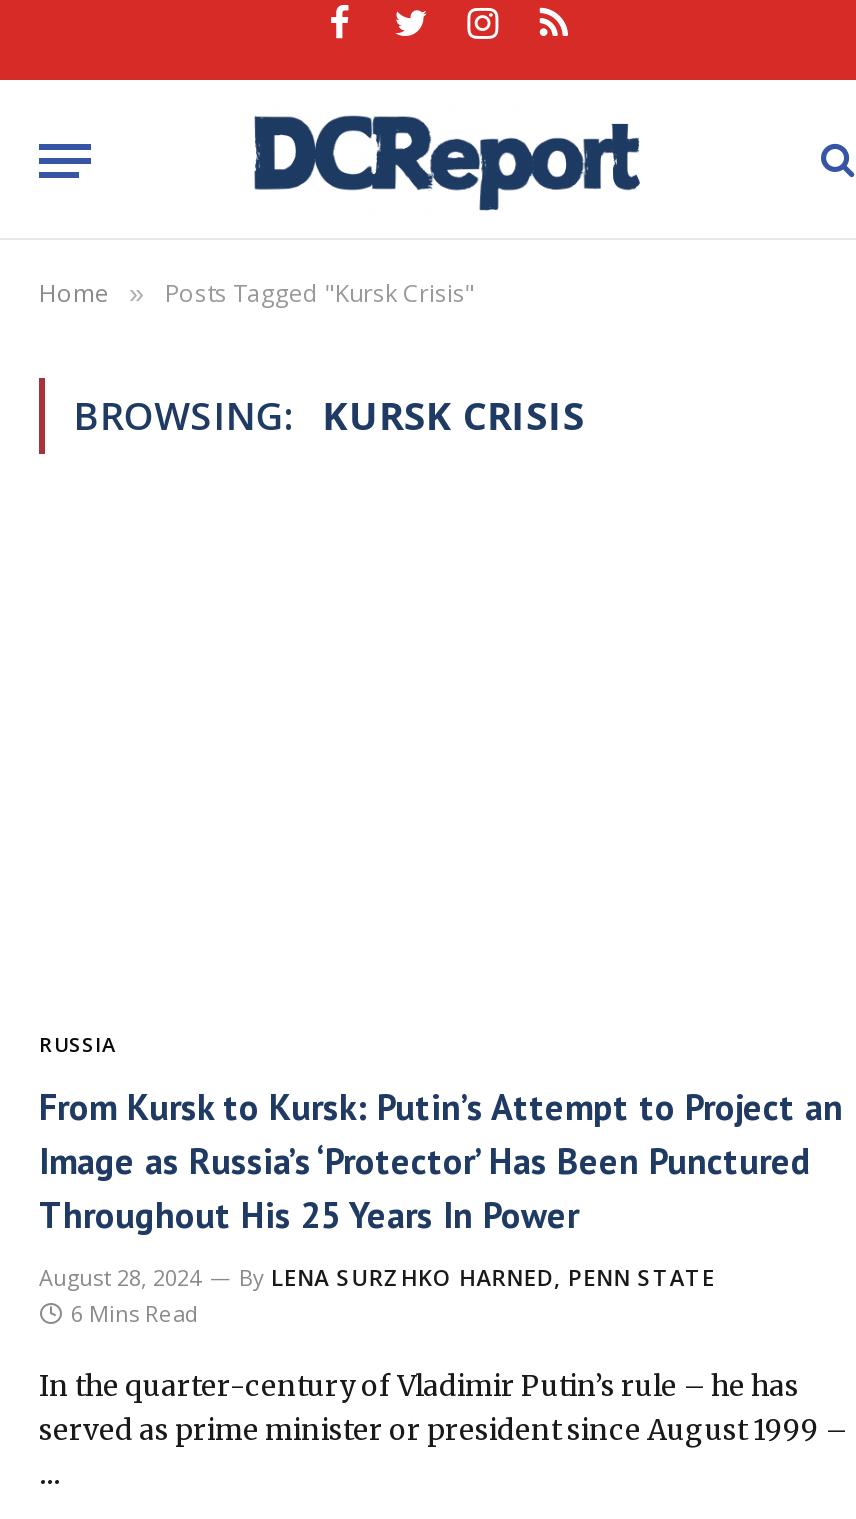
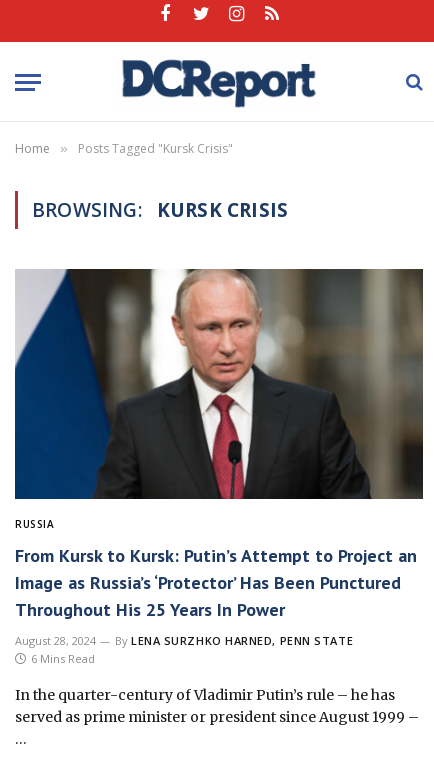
none -> [14,268,424,500] [image]

